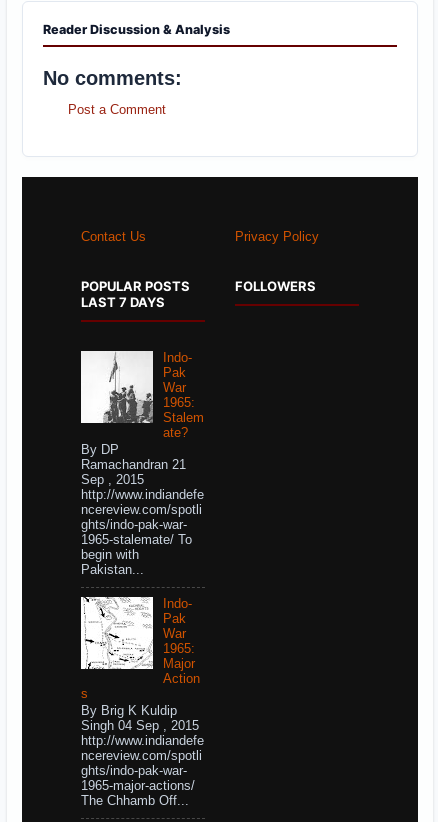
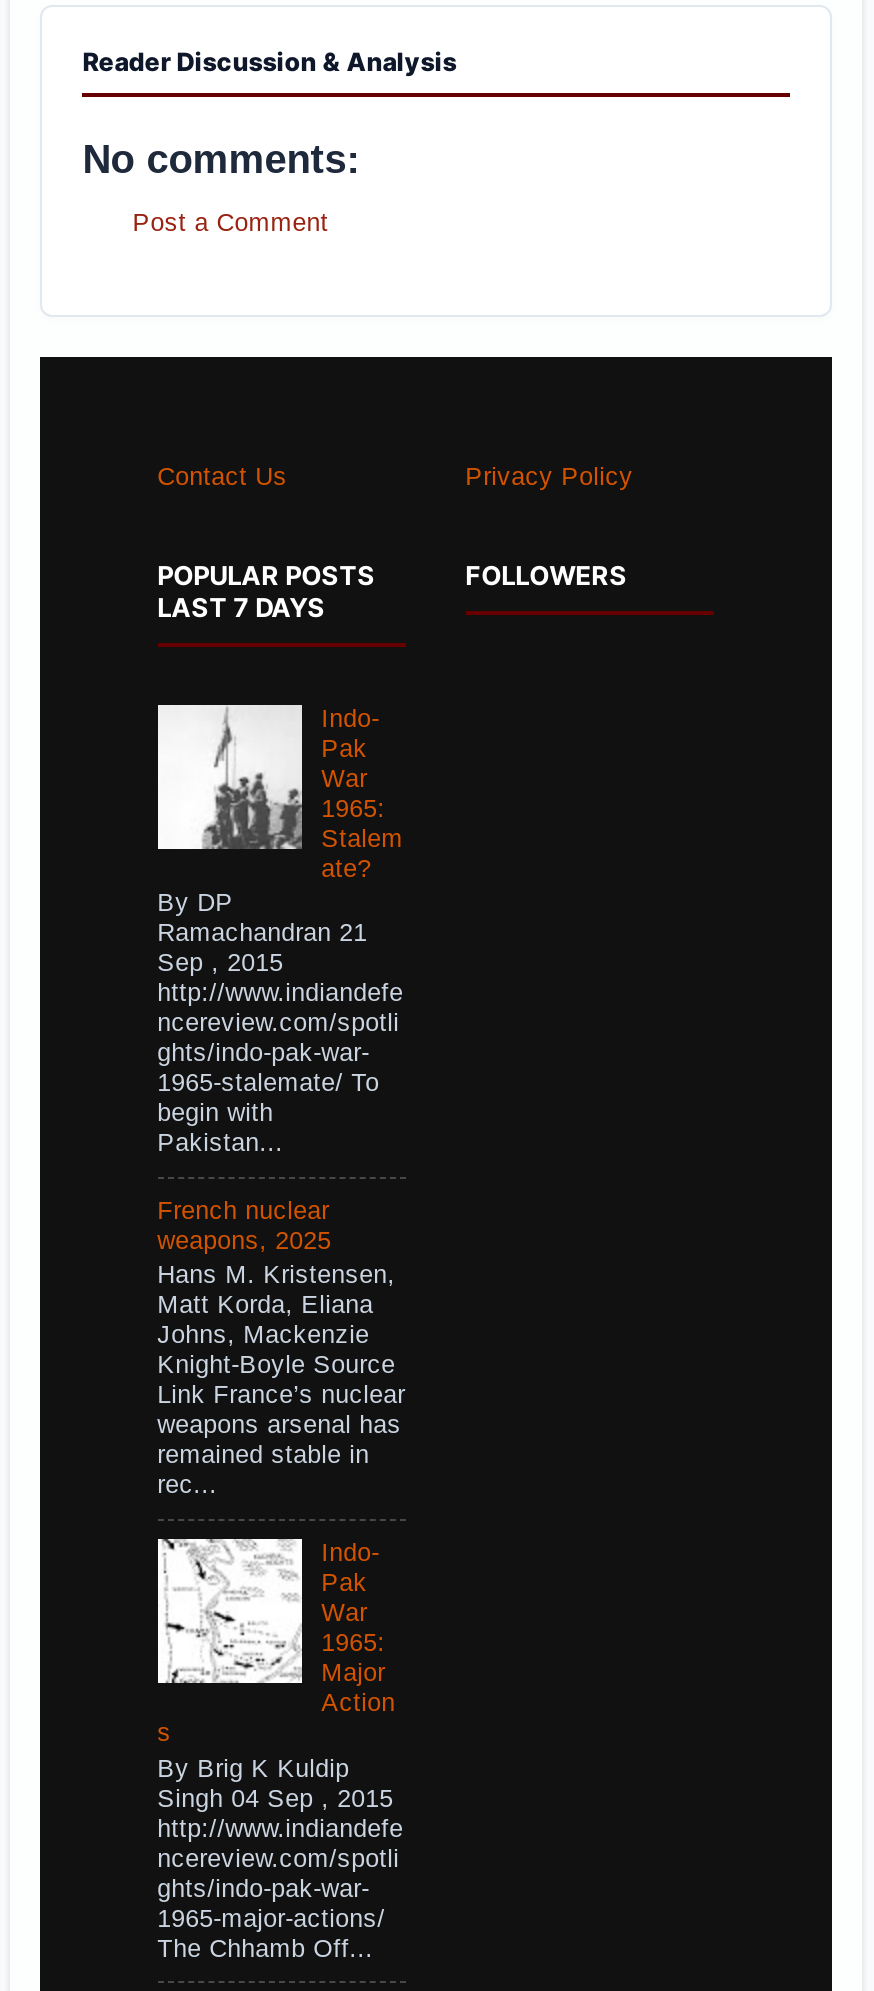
none -> [157,1197,405,1500] French nuclear | weapons, 2025 | Hans M. Kristensen, | Matt Korda, Eliana | Johns, Mackenzie | Knight-Boyle Source | Link France’s nuclear | weapons arsenal has | remained stable in | rec...

